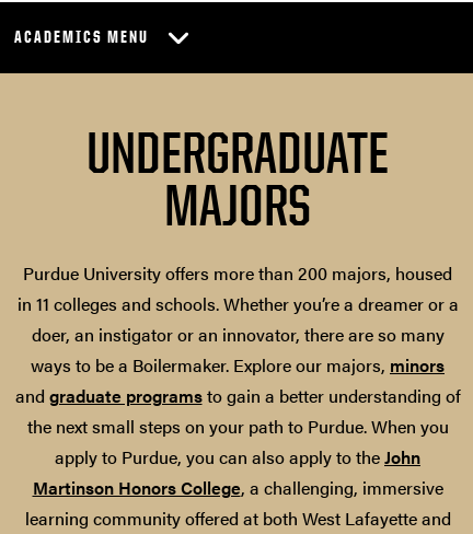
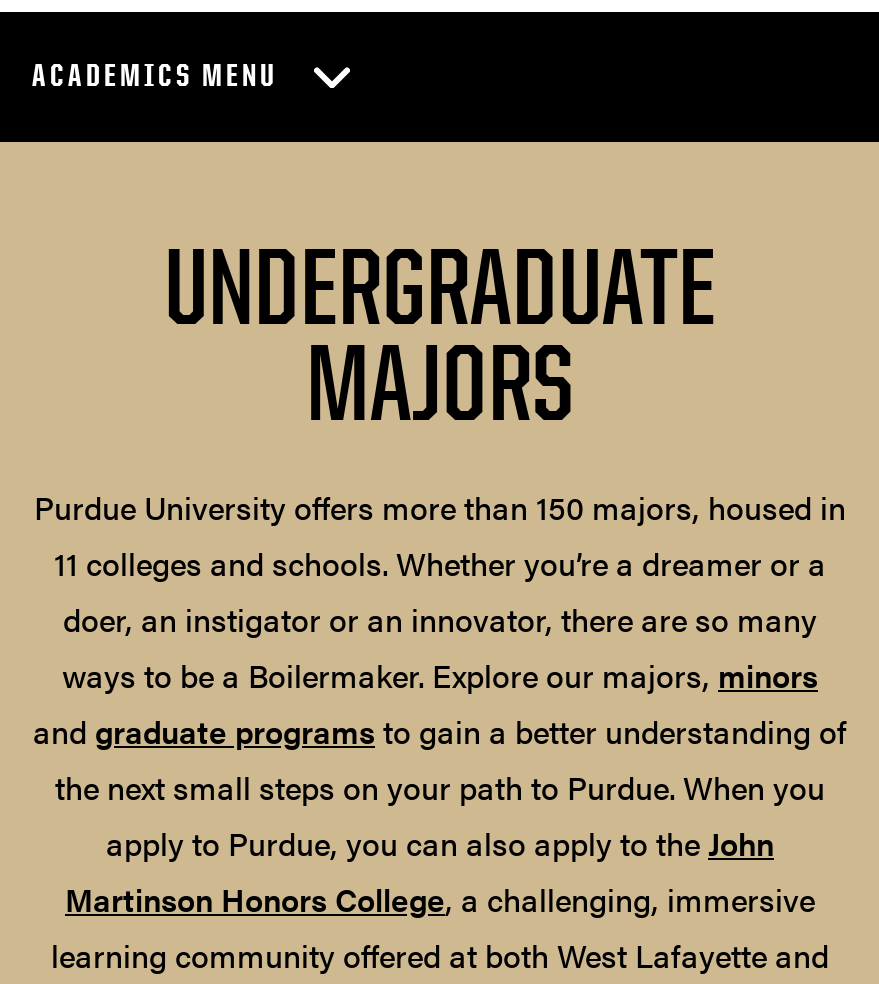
[17,261,458,316] Purdue University offers more than 200 majors, housed | in 11 colleges and schools. Whether you’re a dreamer or a -> [34,484,846,586] Purdue University offers more than 150 majors, housed in | 11 colleges and schools. Whether you’re a dreamer or a

